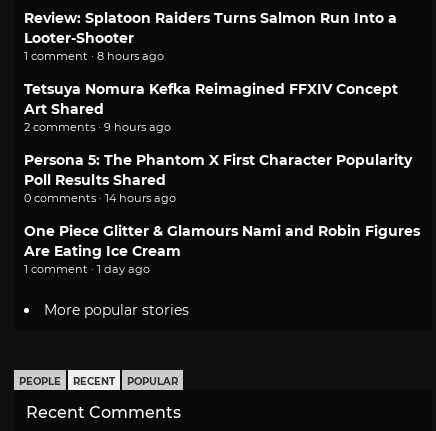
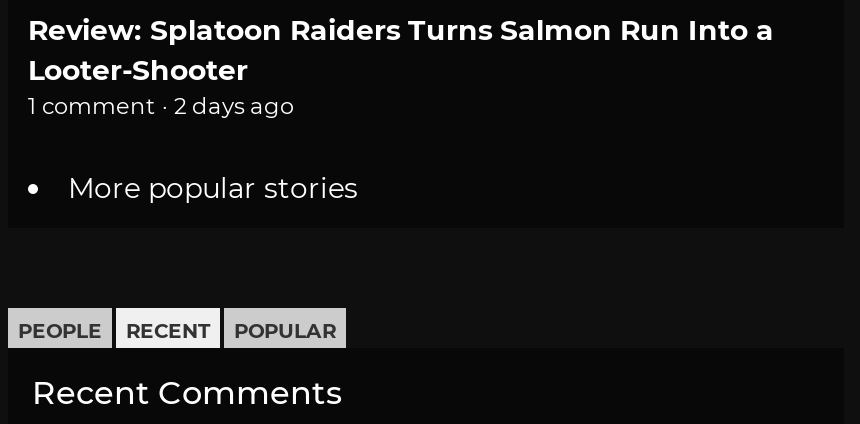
[24,49,420,276] 1 comment · 8 hours ago | Tetsuya Nomura Kefka Reimagined FFXIV Concept | Art Shared | 2 comments · 9 hours ago | Persona 5: The Phantom X First Character Popularity | Poll Results Shared | 0 comments · 14 hours ago | One Piece Glitter & Glamours Nami and Robin Figures | Are Eating Ice Cream | 1 comment · 1 day ago -> [28,92,294,120] 1 comment · 2 days ago

